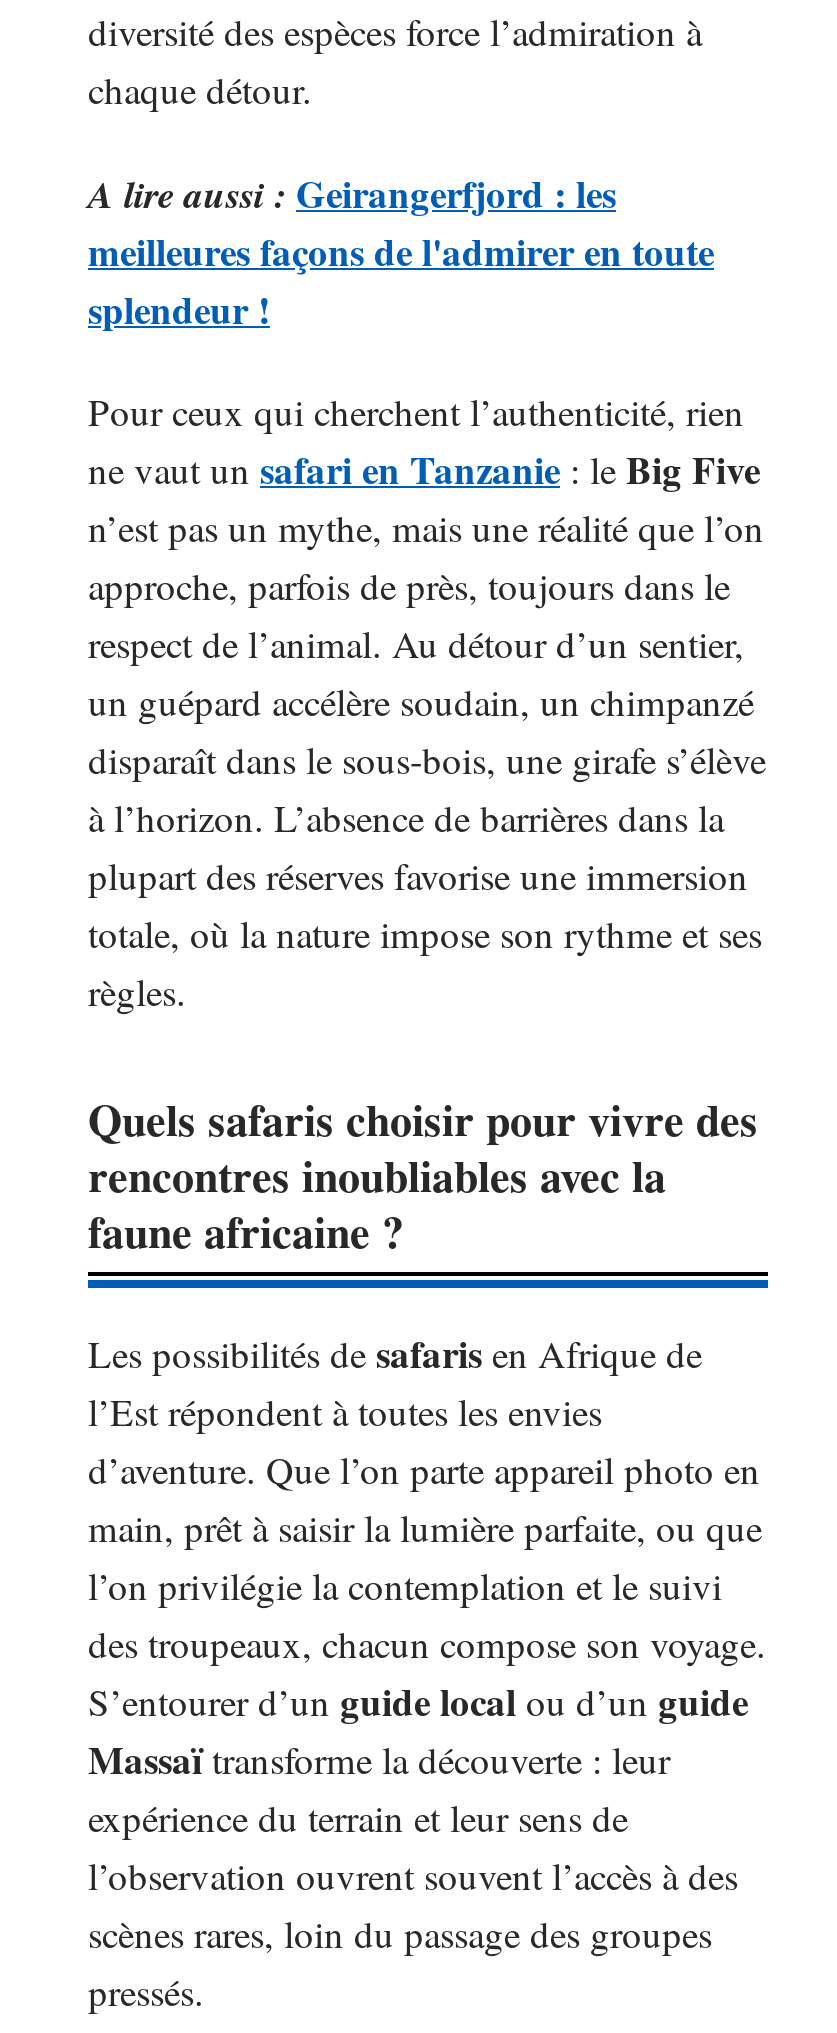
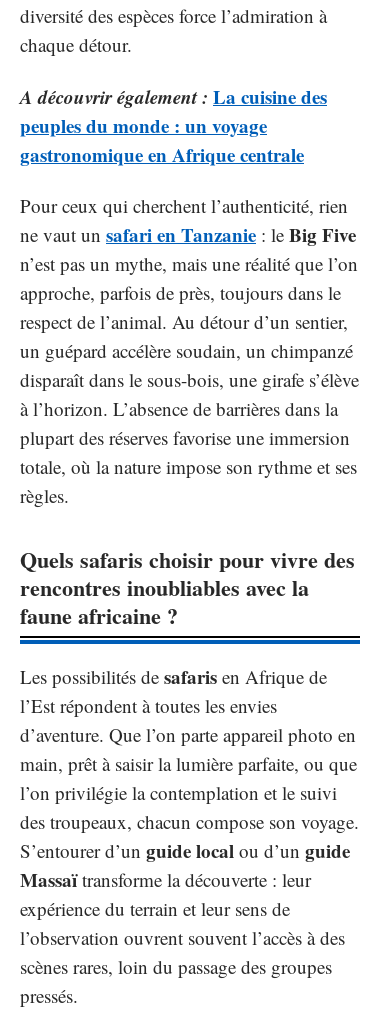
[88,165,714,335] A lire aussi : Geirangerfjord : les | meilleures façons de l'admirer en toute | splendeur ! -> [20,82,327,167] A découvrir également : La cuisine des | peuples du monde : un voyage | gastronomique en Afrique centrale

